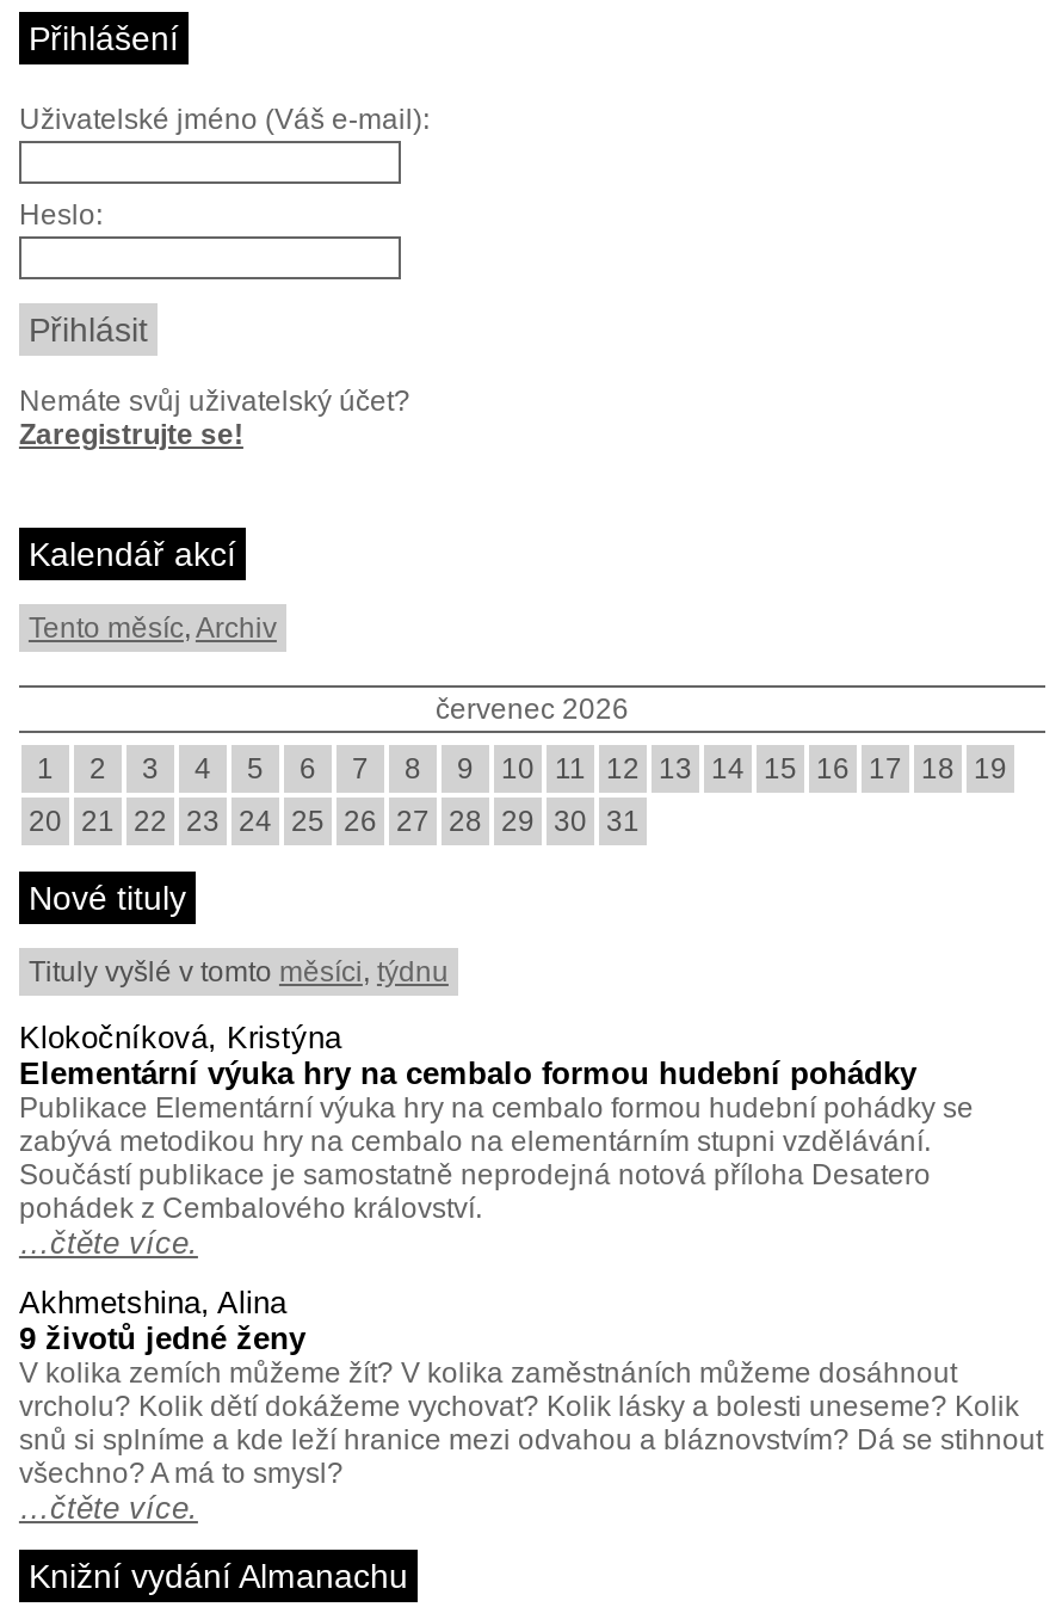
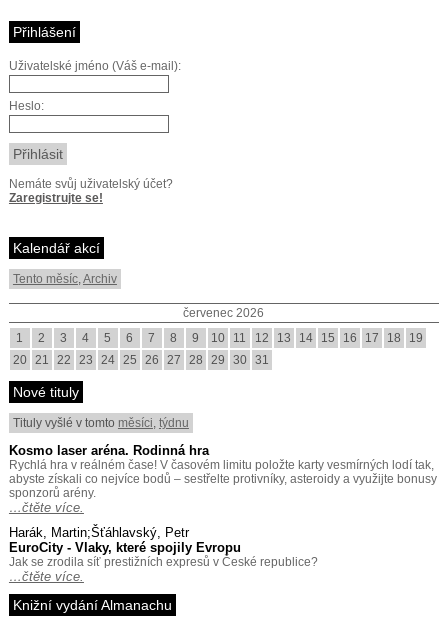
[19,1020,974,1225] Klokočníková, Kristýna | Elementární výuka hry na cembalo formou hudební pohádky | Publikace Elementární výuka hry na cembalo formou hudební pohádky se | zabývá metodikou hry na cembalo na elementárním stupni vzdělávání. | Součástí publikace je samostatně neprodejná notová příloha Desatero | pohádek z Cembalového království. -> [9,443,437,500] Kosmo laser aréna. Rodinná hra | Rychlá hra v reálném čase! V časovém limitu položte karty vesmírných lodí tak, | abyste získali co nejvíce bodů – sestřelte protivníky, asteroidy a využijte bonusy | sponzorů arény.
[19,1285,1043,1490] Akhmetshina, Alina | 9 životů jedné ženy | V kolika zemích můžeme žít? V kolika zaměstnáních můžeme dosáhnout | vrcholu? Kolik dětí dokážeme vychovat? Kolik lásky a bolesti uneseme? Kolik | snů si splníme a kde leží hranice mezi odvahou a bláznovstvím? Dá se stihnout | všechno? A má to smysl? -> [9,525,318,569] Harák, Martin;Šťáhlavský, Petr | EuroCity - Vlaky, které spojily Evropu | Jak se zrodila síť prestižních expresů v České republice?

